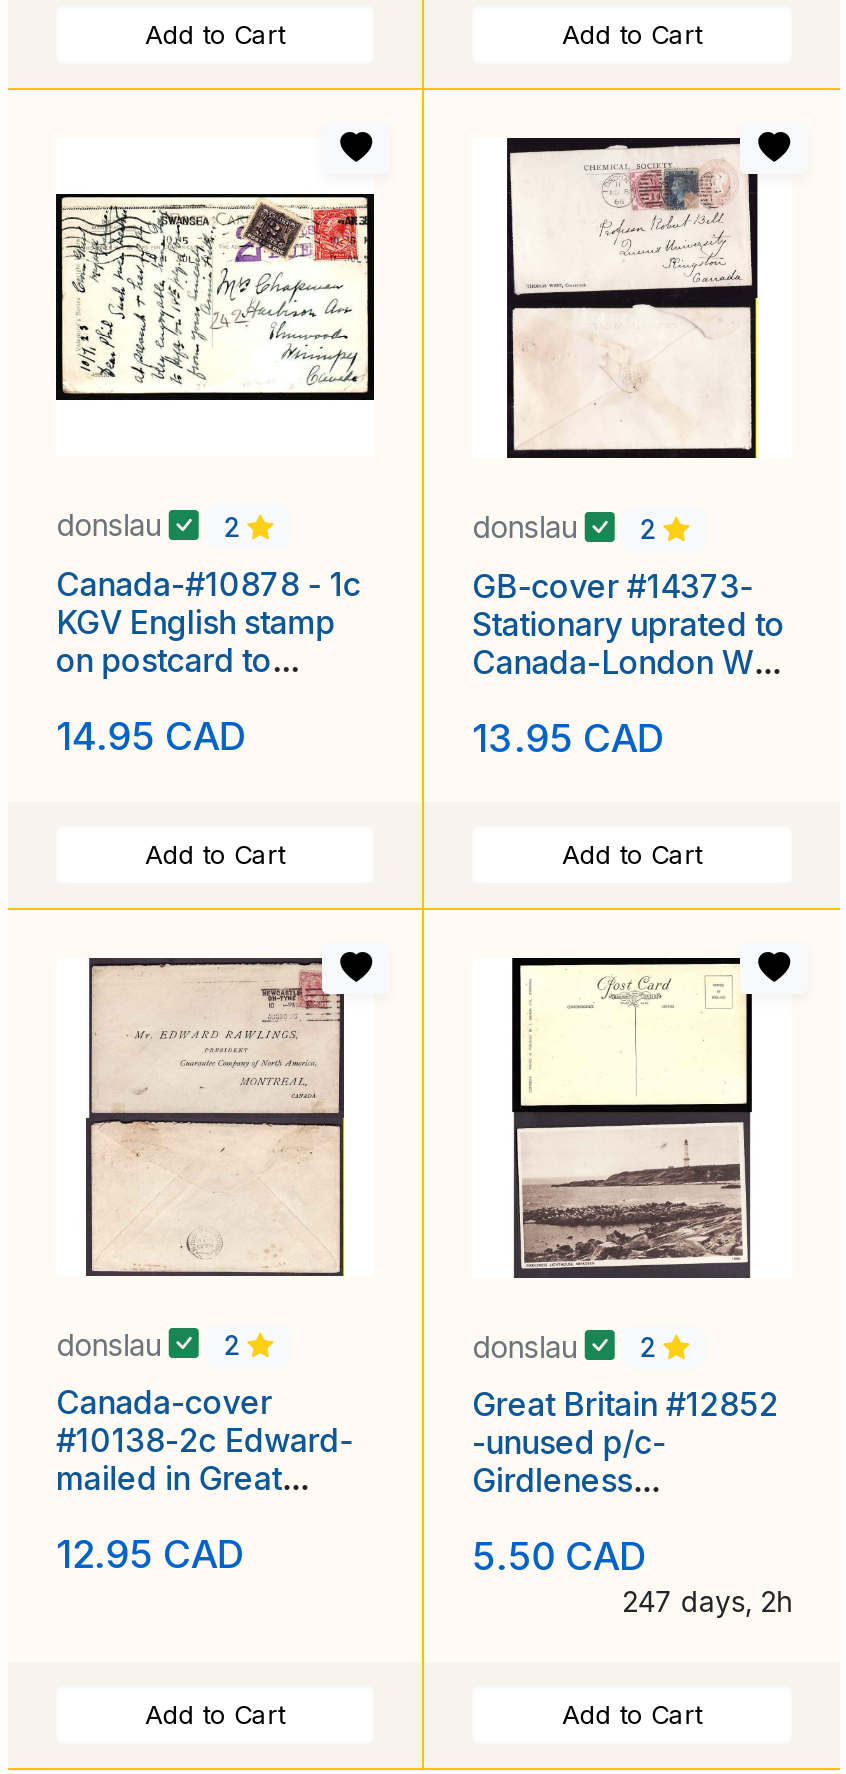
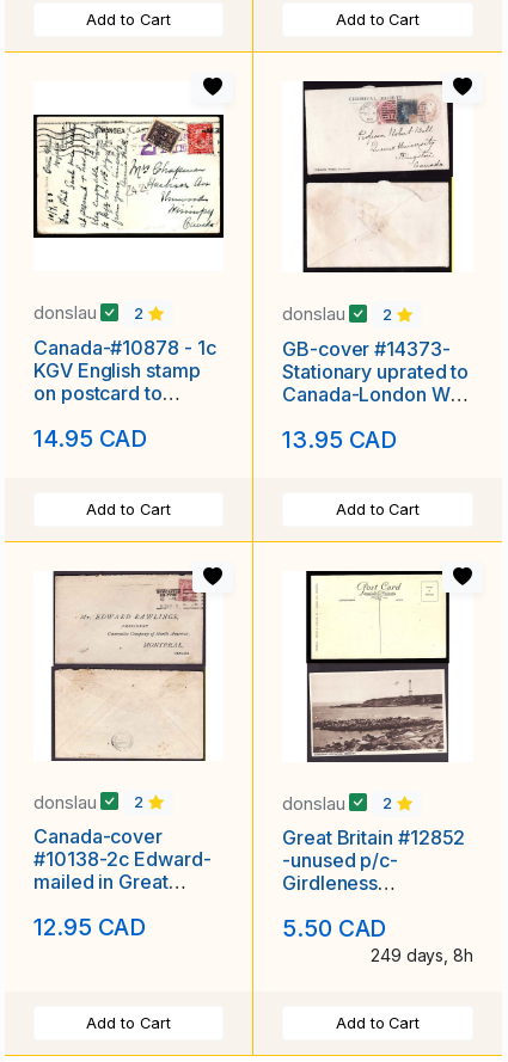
[622,1583,792,1617] 247 days, 2h -> [371,945,473,965] 249 days, 8h

